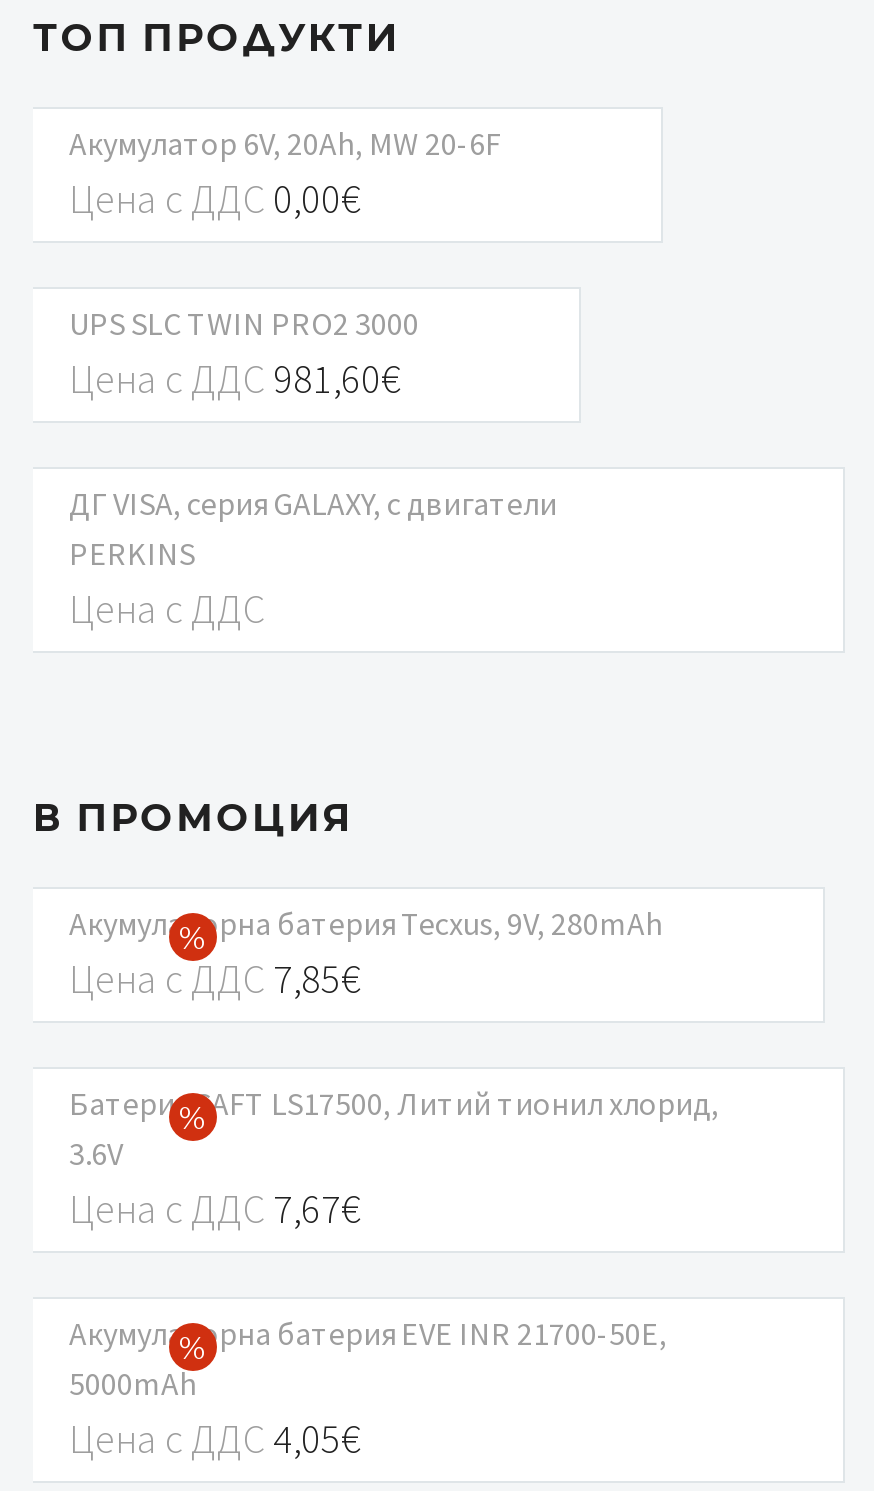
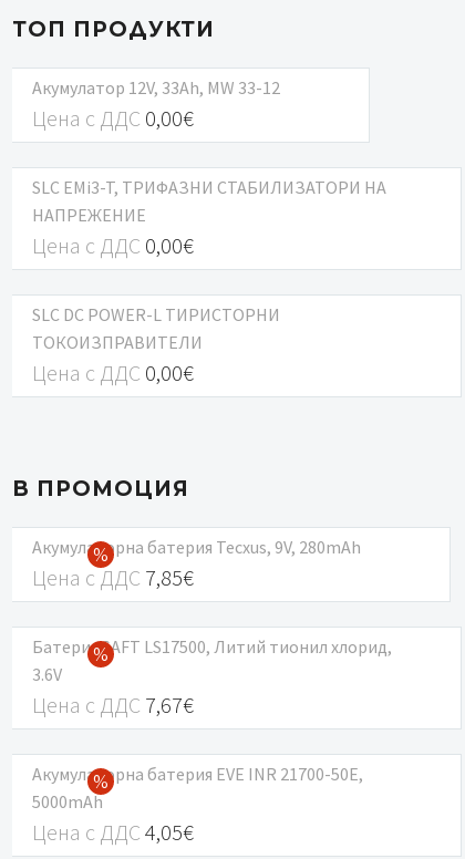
[69,123,501,163] Акумулатор 6V, 20Ah, MW 20-6F -> [32,77,280,99] Акумулатор 12V, 33Ah, MW 33-12
[69,303,419,403] UPS SLC TWIN PRO2 3000 | Цена с ДДС 981,60€ -> [32,176,386,259] SLC EMi3-T, ТРИФАЗНИ СТАБИЛИЗАТОРИ НА | НАПРЕЖЕНИЕ | Цена с ДДС 0,00€
[69,483,557,633] ДГ VISA, серия GALAXY, с двигатели | PERKINS | Цена с ДДС -> [32,304,280,387] SLC DC POWER-L ТИРИСТОРНИ | ТОКОИЗПРАВИТЕЛИ | Цена с ДДС 0,00€

